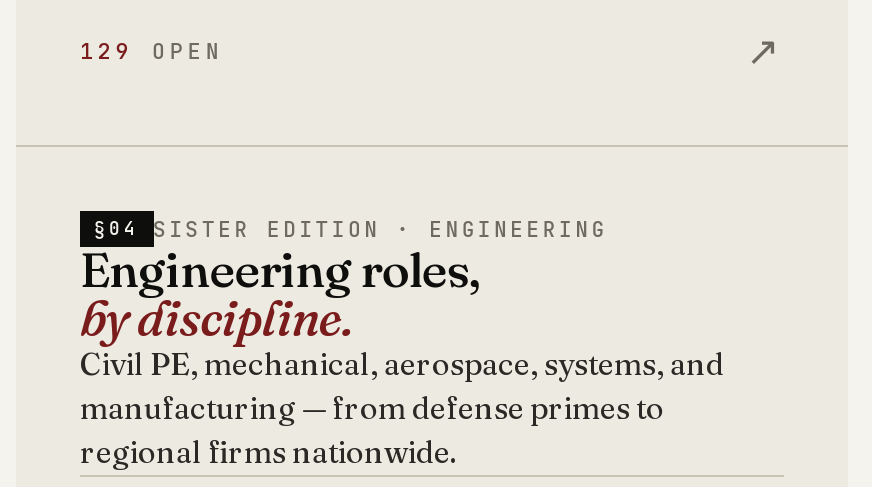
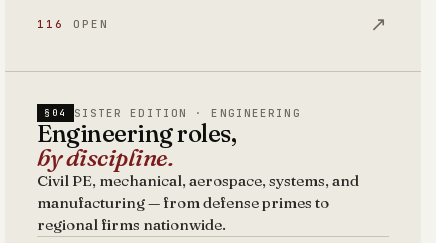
[80,37,223,65] 129 OPEN -> [37,17,109,31] 116 OPEN

